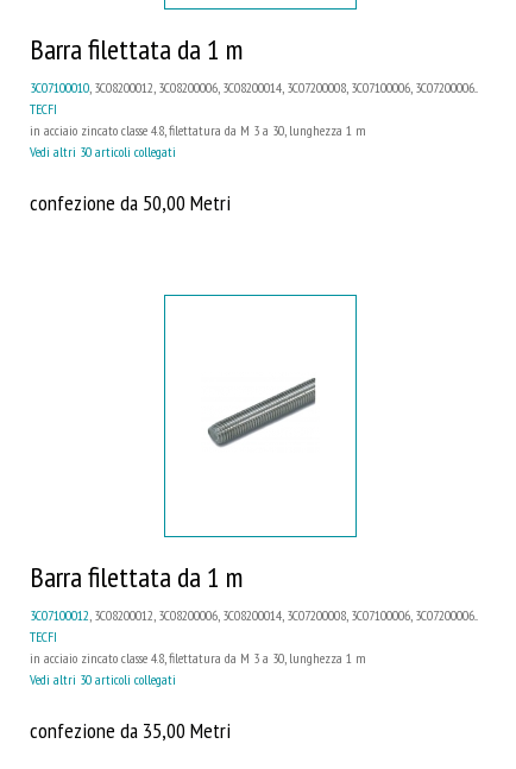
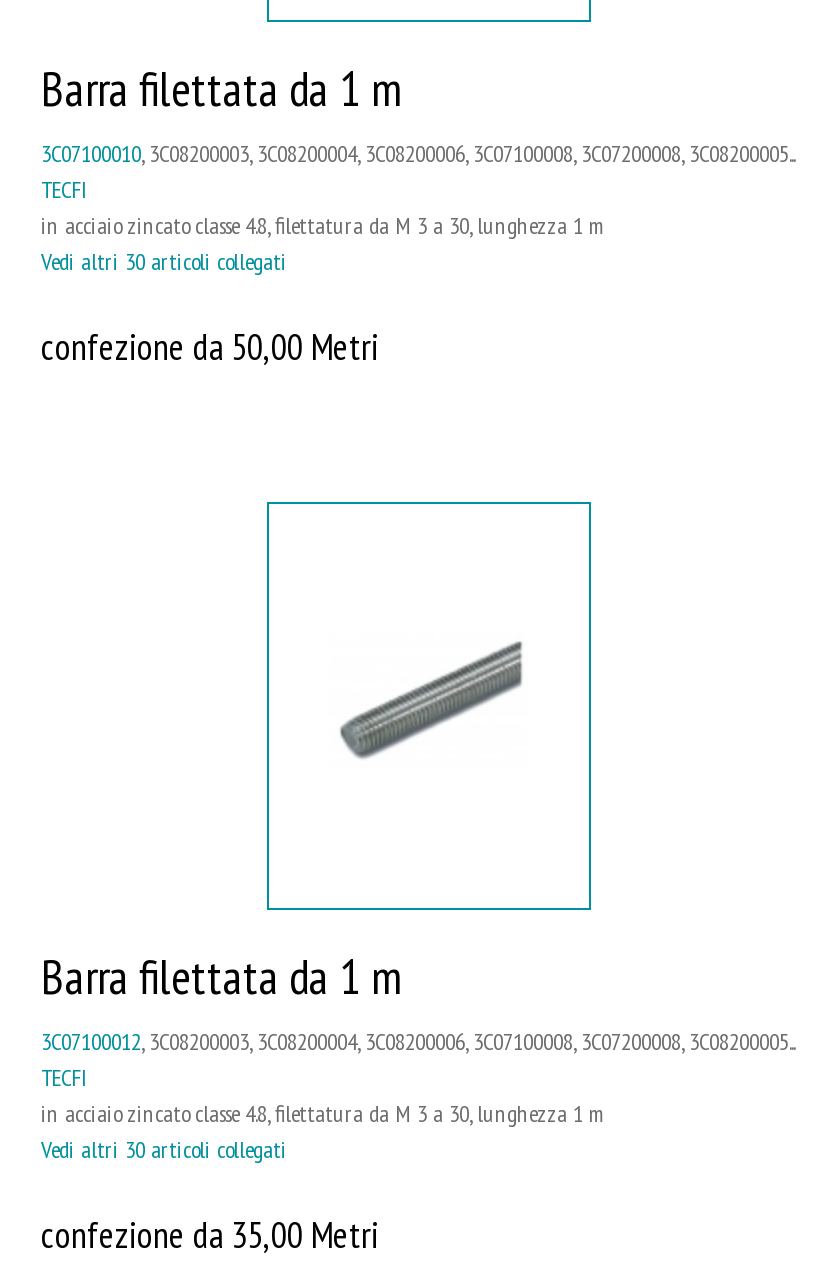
[30,78,478,96] 3C07100010, 3C08200012, 3C08200006, 3C08200014, 3C07200008, 3C07100006, 3C07200006... -> [41,137,795,167] 3C07100010, 3C08200003, 3C08200004, 3C08200006, 3C07100008, 3C07200008, 3C08200005...
[30,606,478,624] 3C07100012, 3C08200012, 3C08200006, 3C08200014, 3C07200008, 3C07100006, 3C07200006... -> [41,1026,795,1056] 3C07100012, 3C08200003, 3C08200004, 3C08200006, 3C07100008, 3C07200008, 3C08200005...

